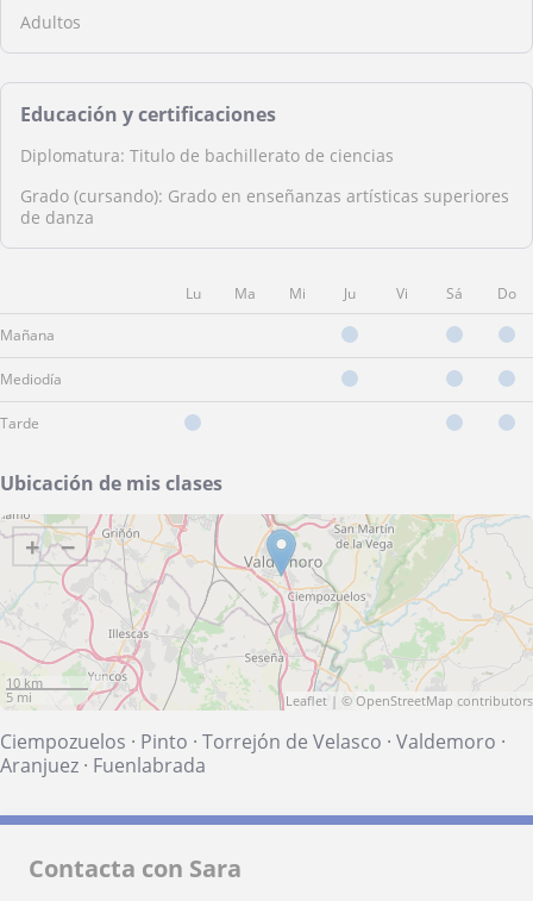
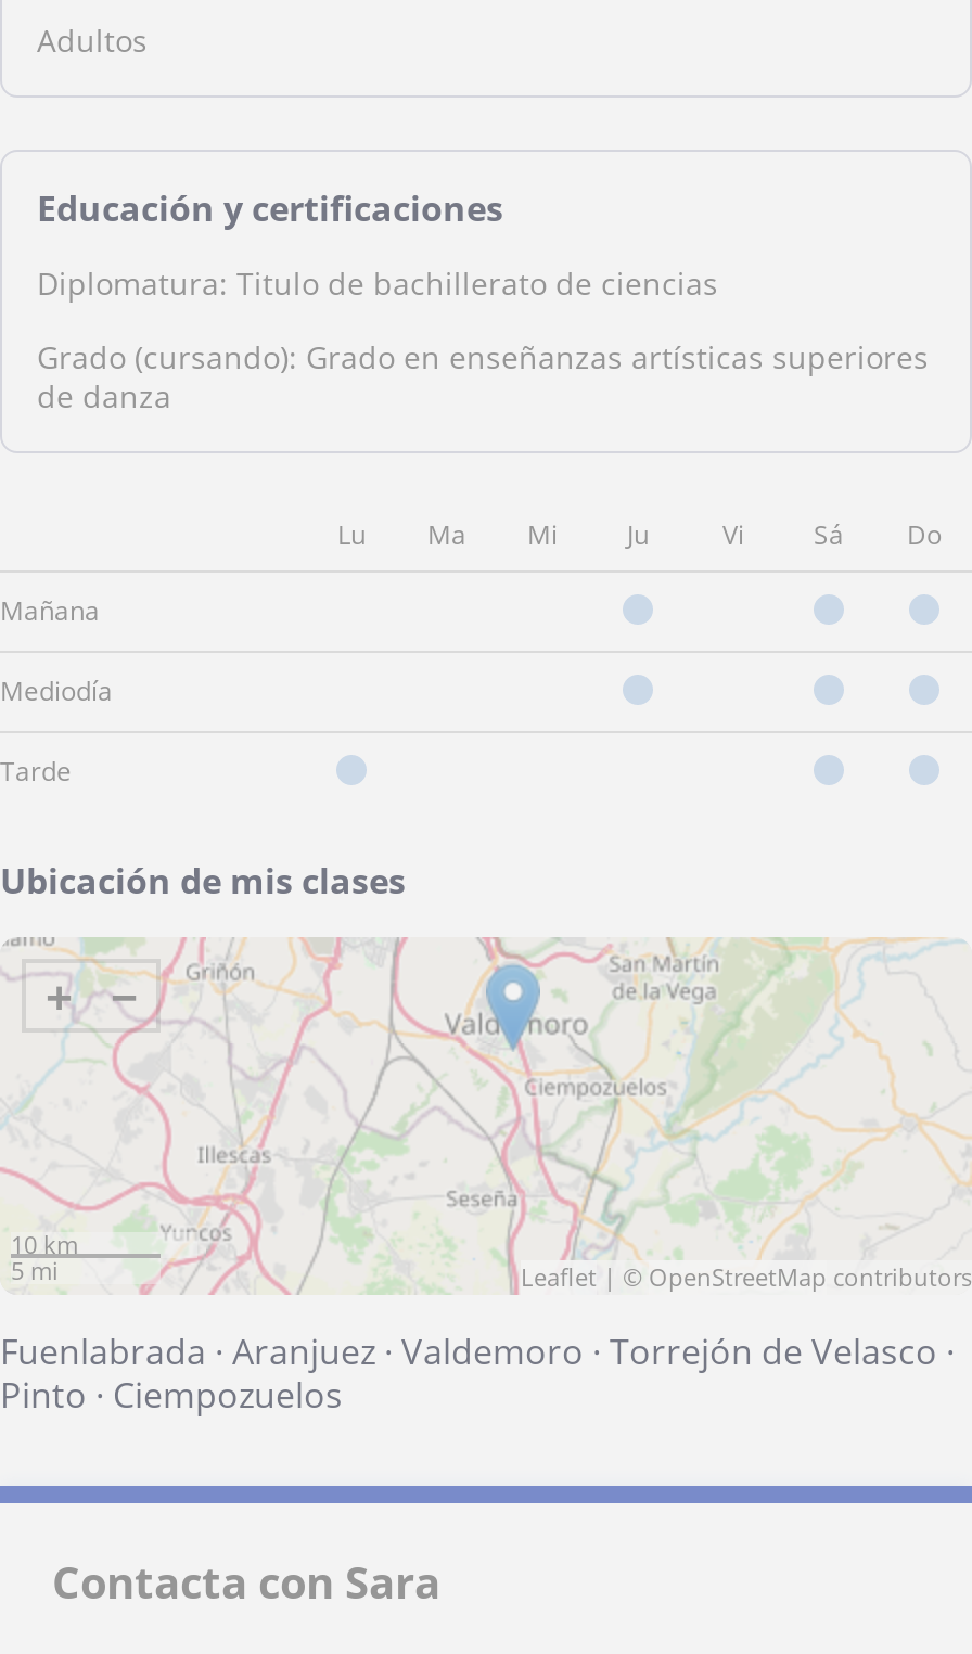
[0,728,506,778] Ciempozuelos · Pinto · Torrejón de Velasco · Valdemoro · | Aranjuez · Fuenlabrada -> [0,1328,955,1419] Fuenlabrada · Aranjuez · Valdemoro · Torrejón de Velasco · | Pinto · Ciempozuelos

